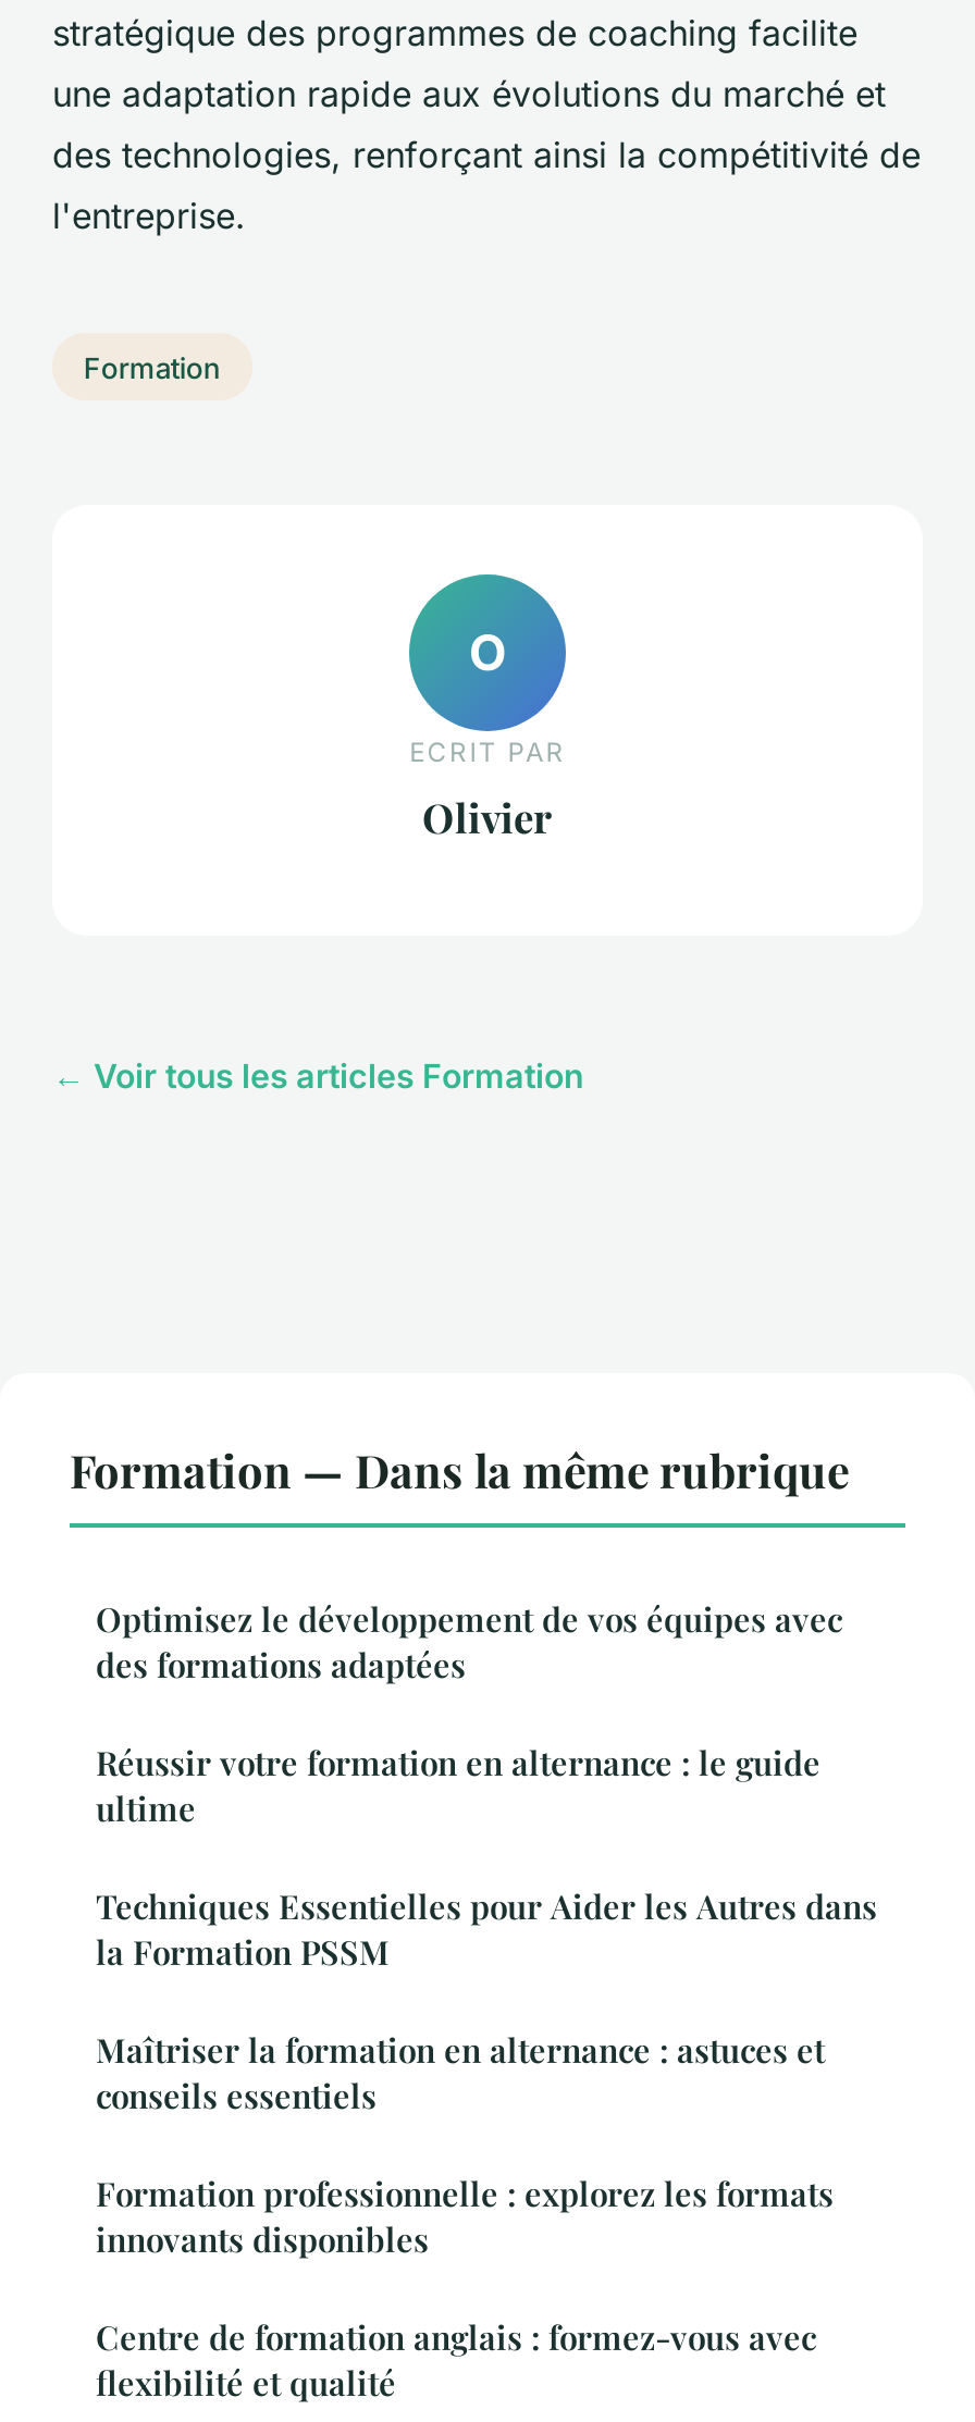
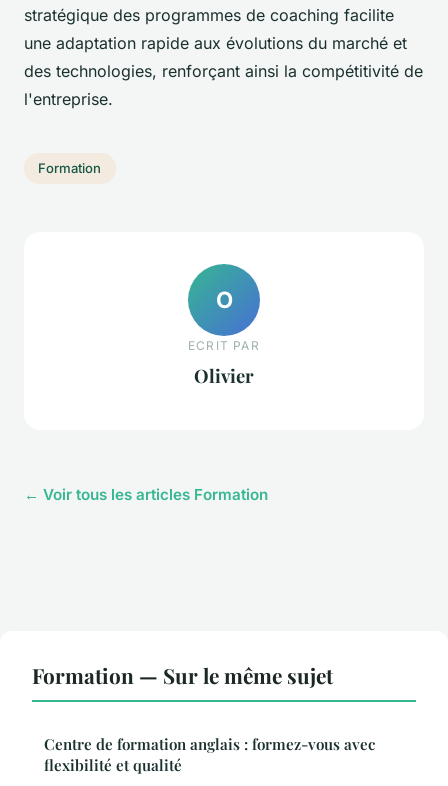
[70,1437,877,2260] Formation — Dans la même rubrique | Optimisez le développement de vos équipes avec | des formations adaptées | Réussir votre formation en alternance : le guide | ultime | Techniques Essentielles pour Aider les Autres dans | la Formation PSSM | Maîtriser la formation en alternance : astuces et | conseils essentiels | Formation professionnelle : explorez les formats | innovants disponibles -> [32,660,333,688] Formation — Sur le même sujet

